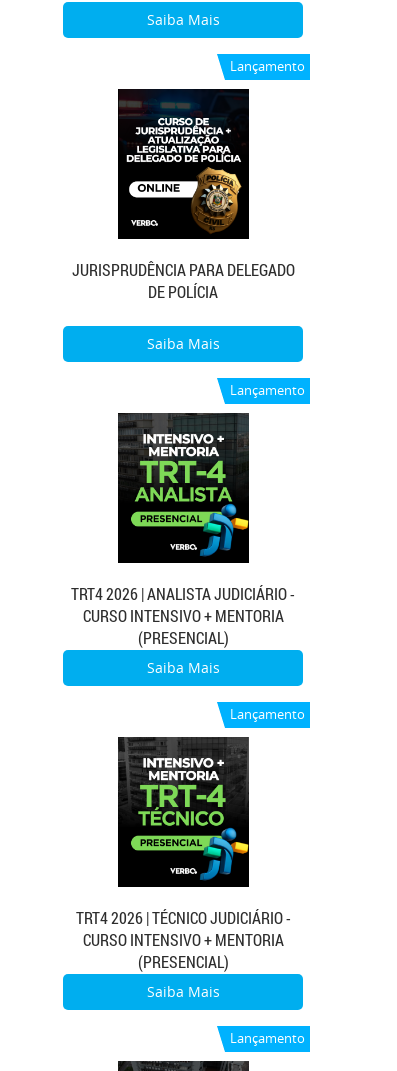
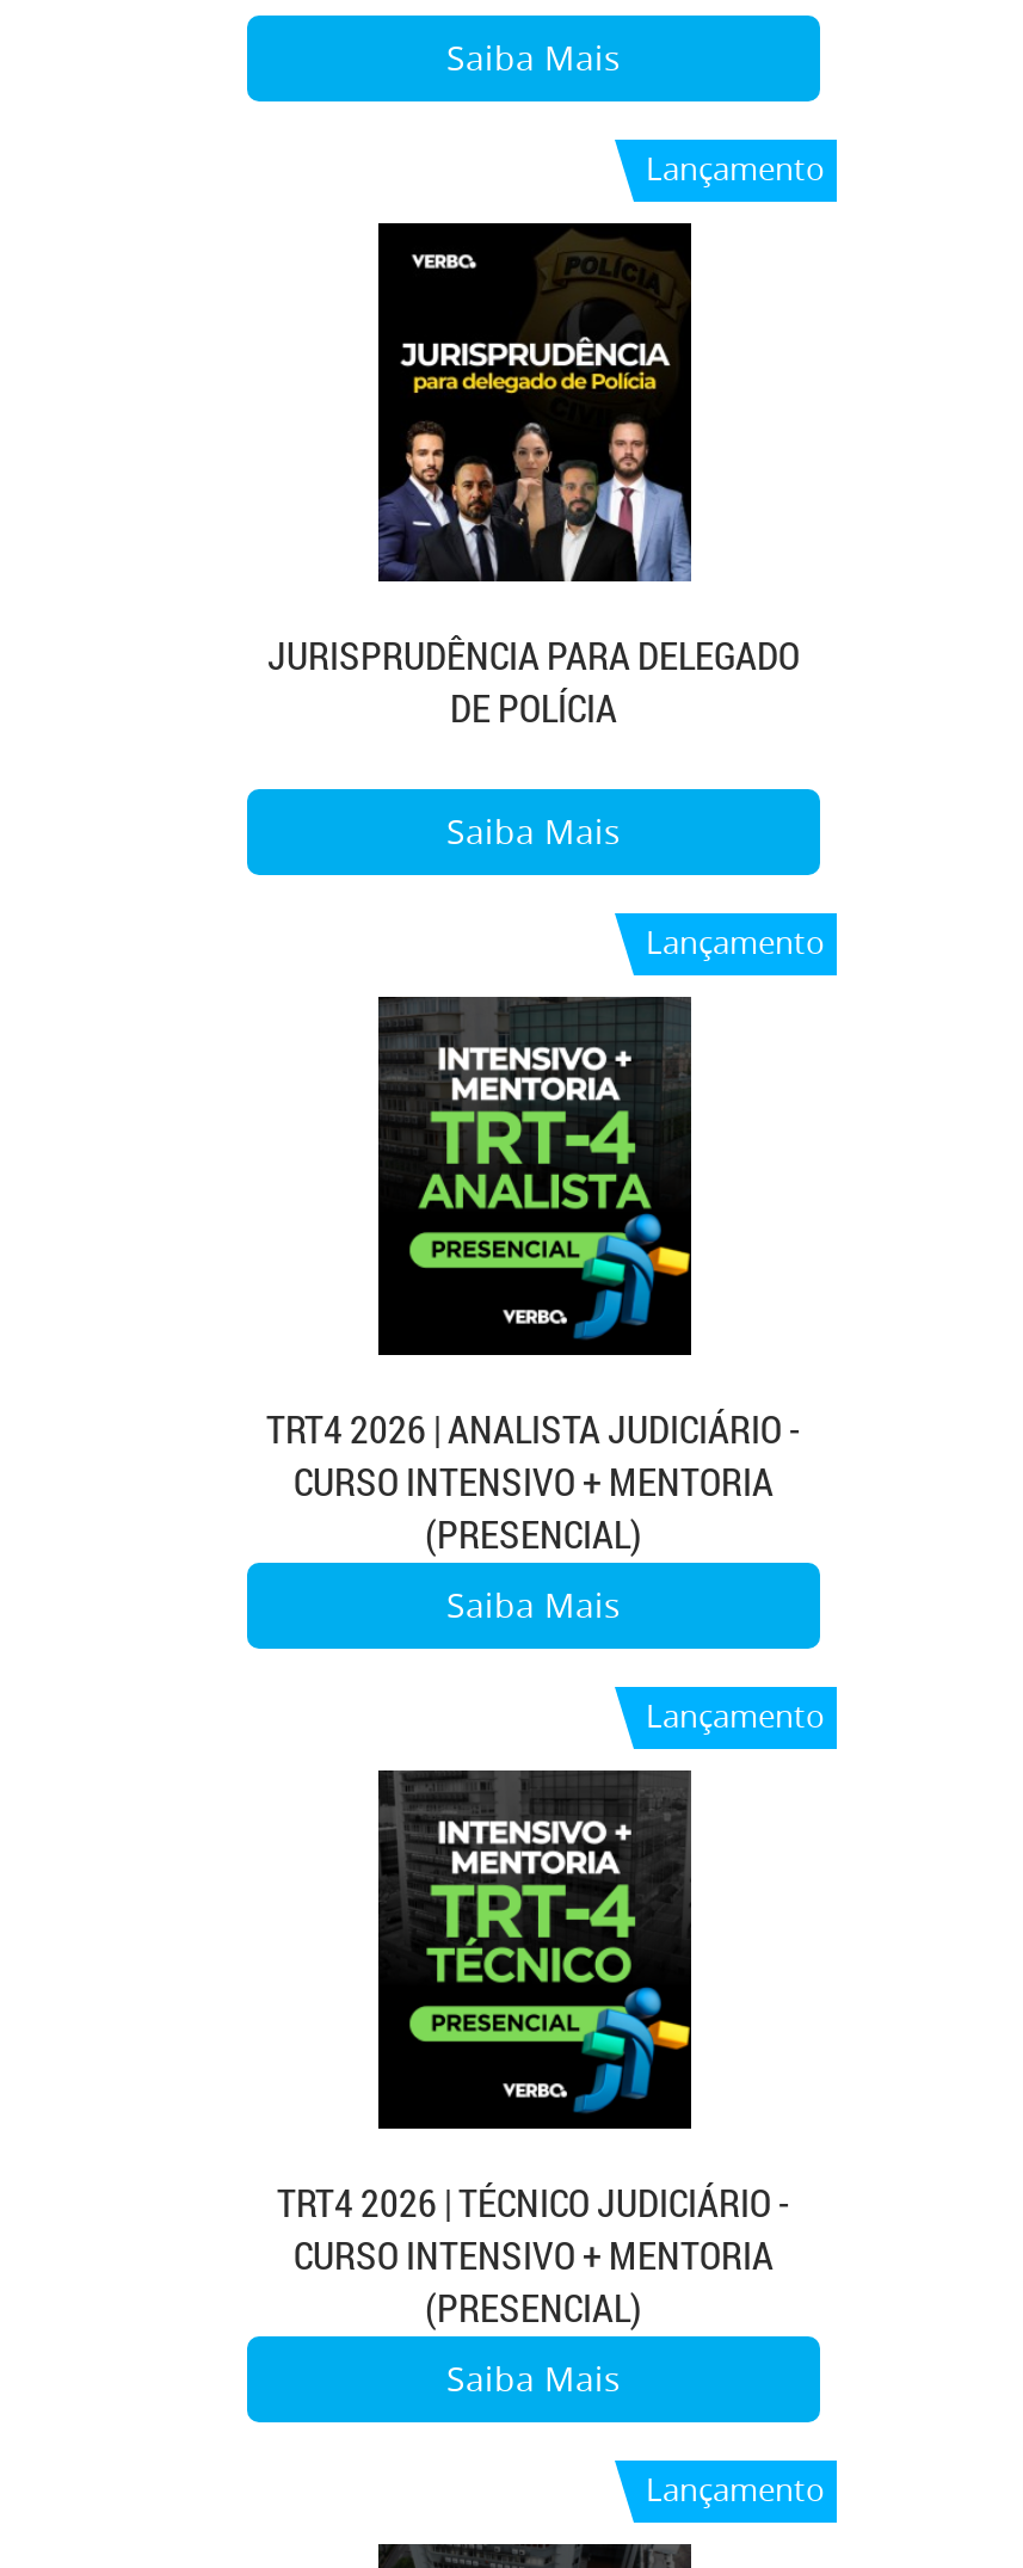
[117,90,250,240] [image] -> [376,228,694,584] [image]

